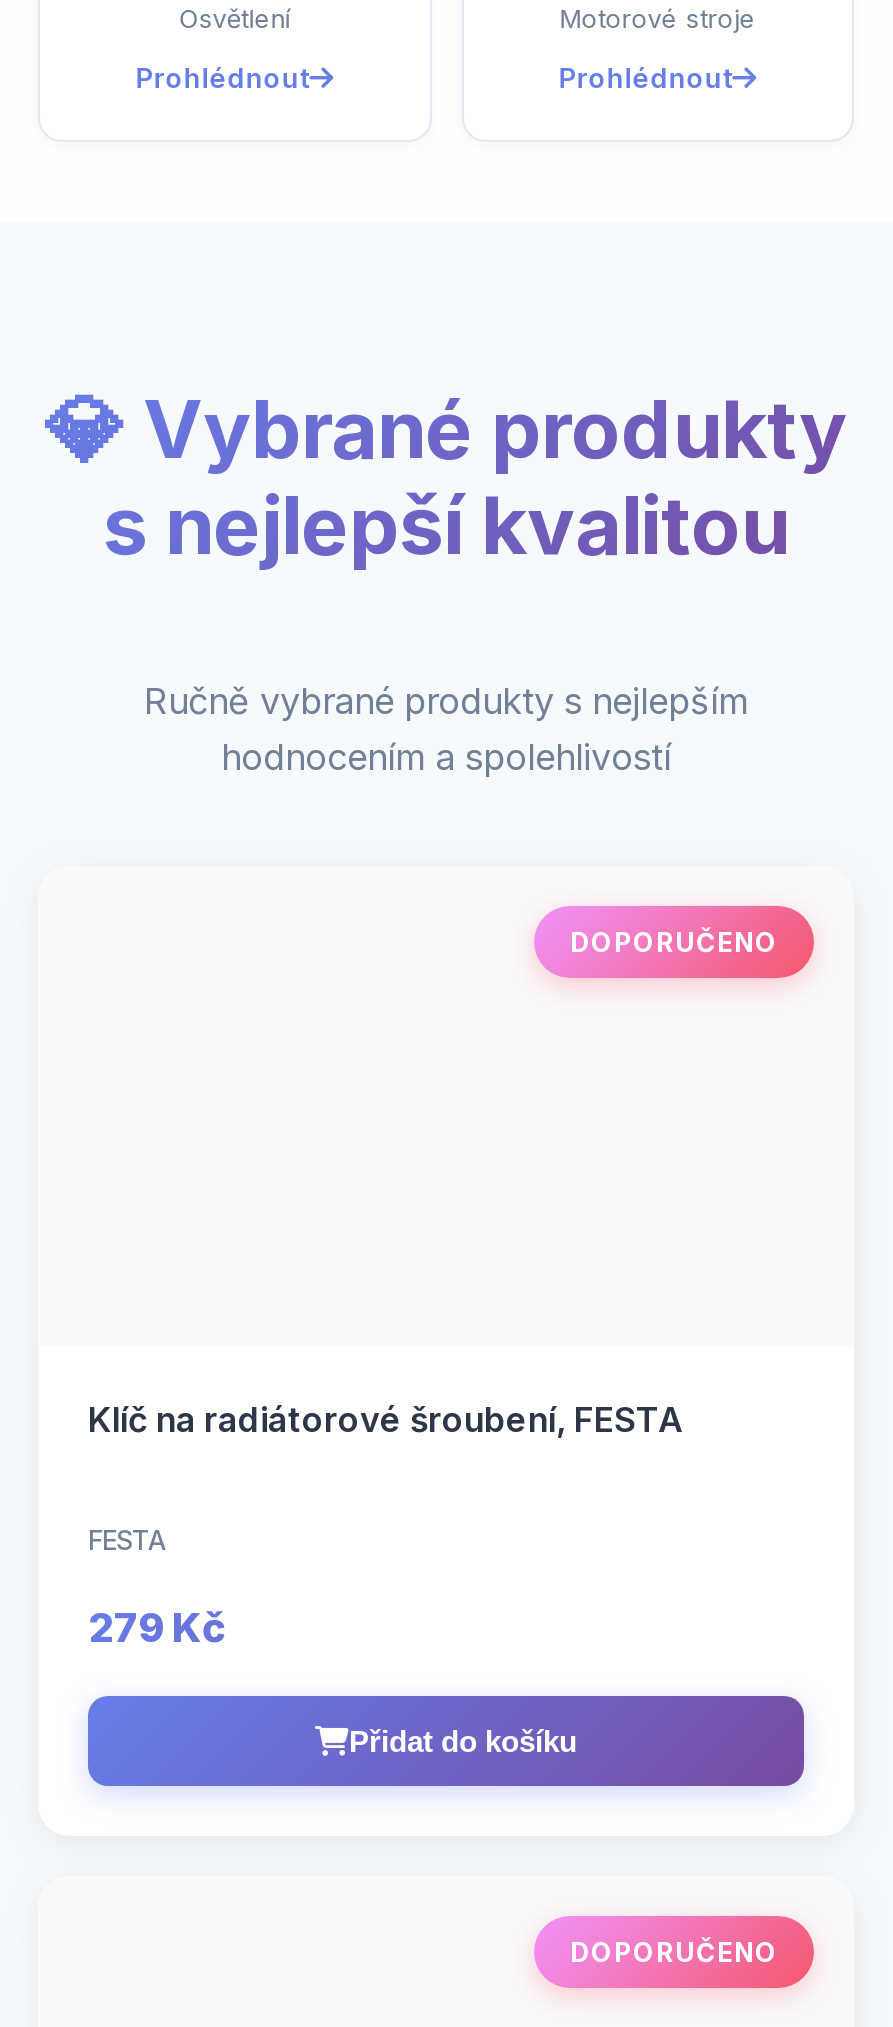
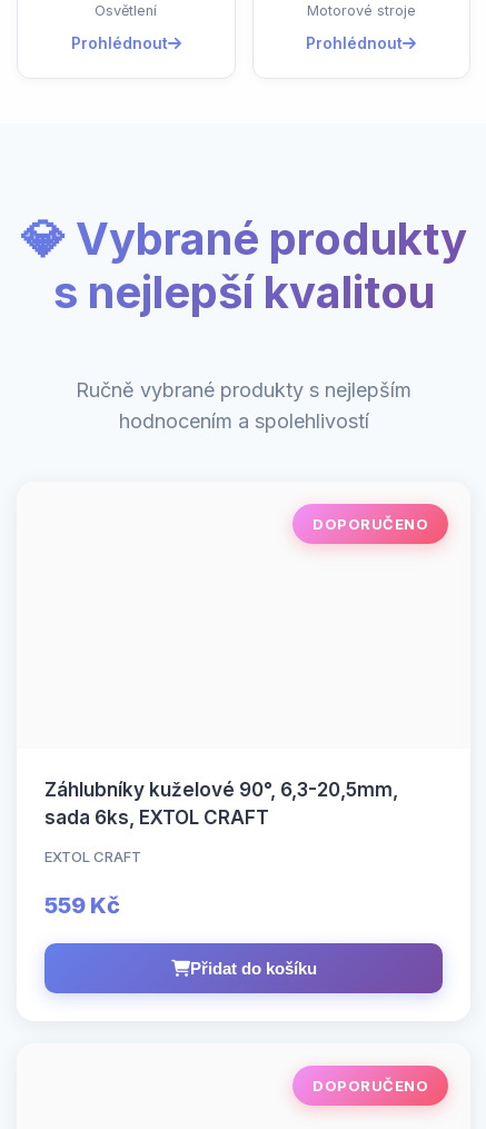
[88,1400,684,1440] Klíč na radiátorové šroubení, FESTA -> [44,779,398,829] Záhlubníky kuželové 90°, 6,3-20,5mm, | sada 6ks, EXTOL CRAFT
[88,1524,166,1556] FESTA -> [44,848,141,865] EXTOL CRAFT
[88,1604,226,1652] 279 Kč -> [44,892,120,919] 559 Kč

